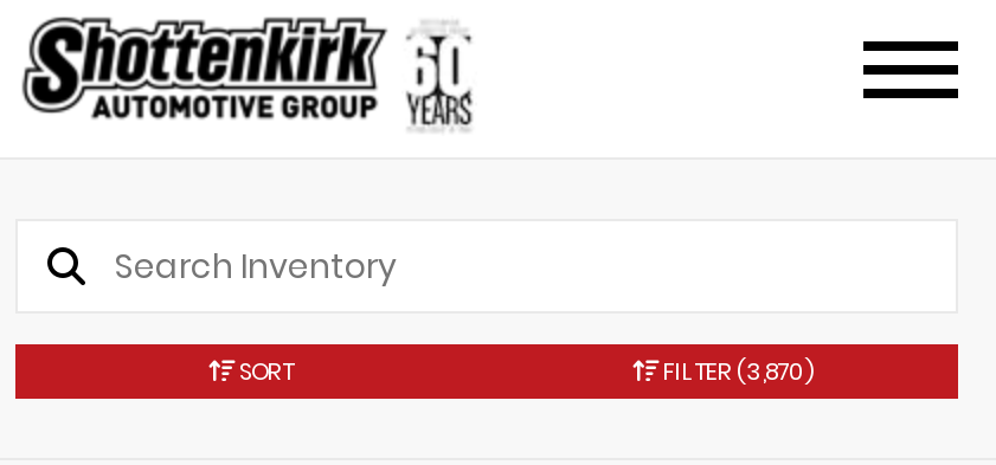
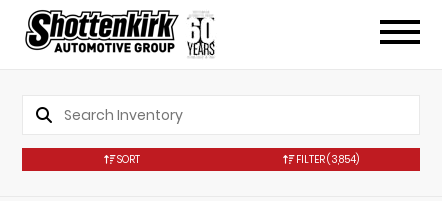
[658,353,812,389] FILTER (3,870) -> [293,152,358,167] FILTER (3,854)

